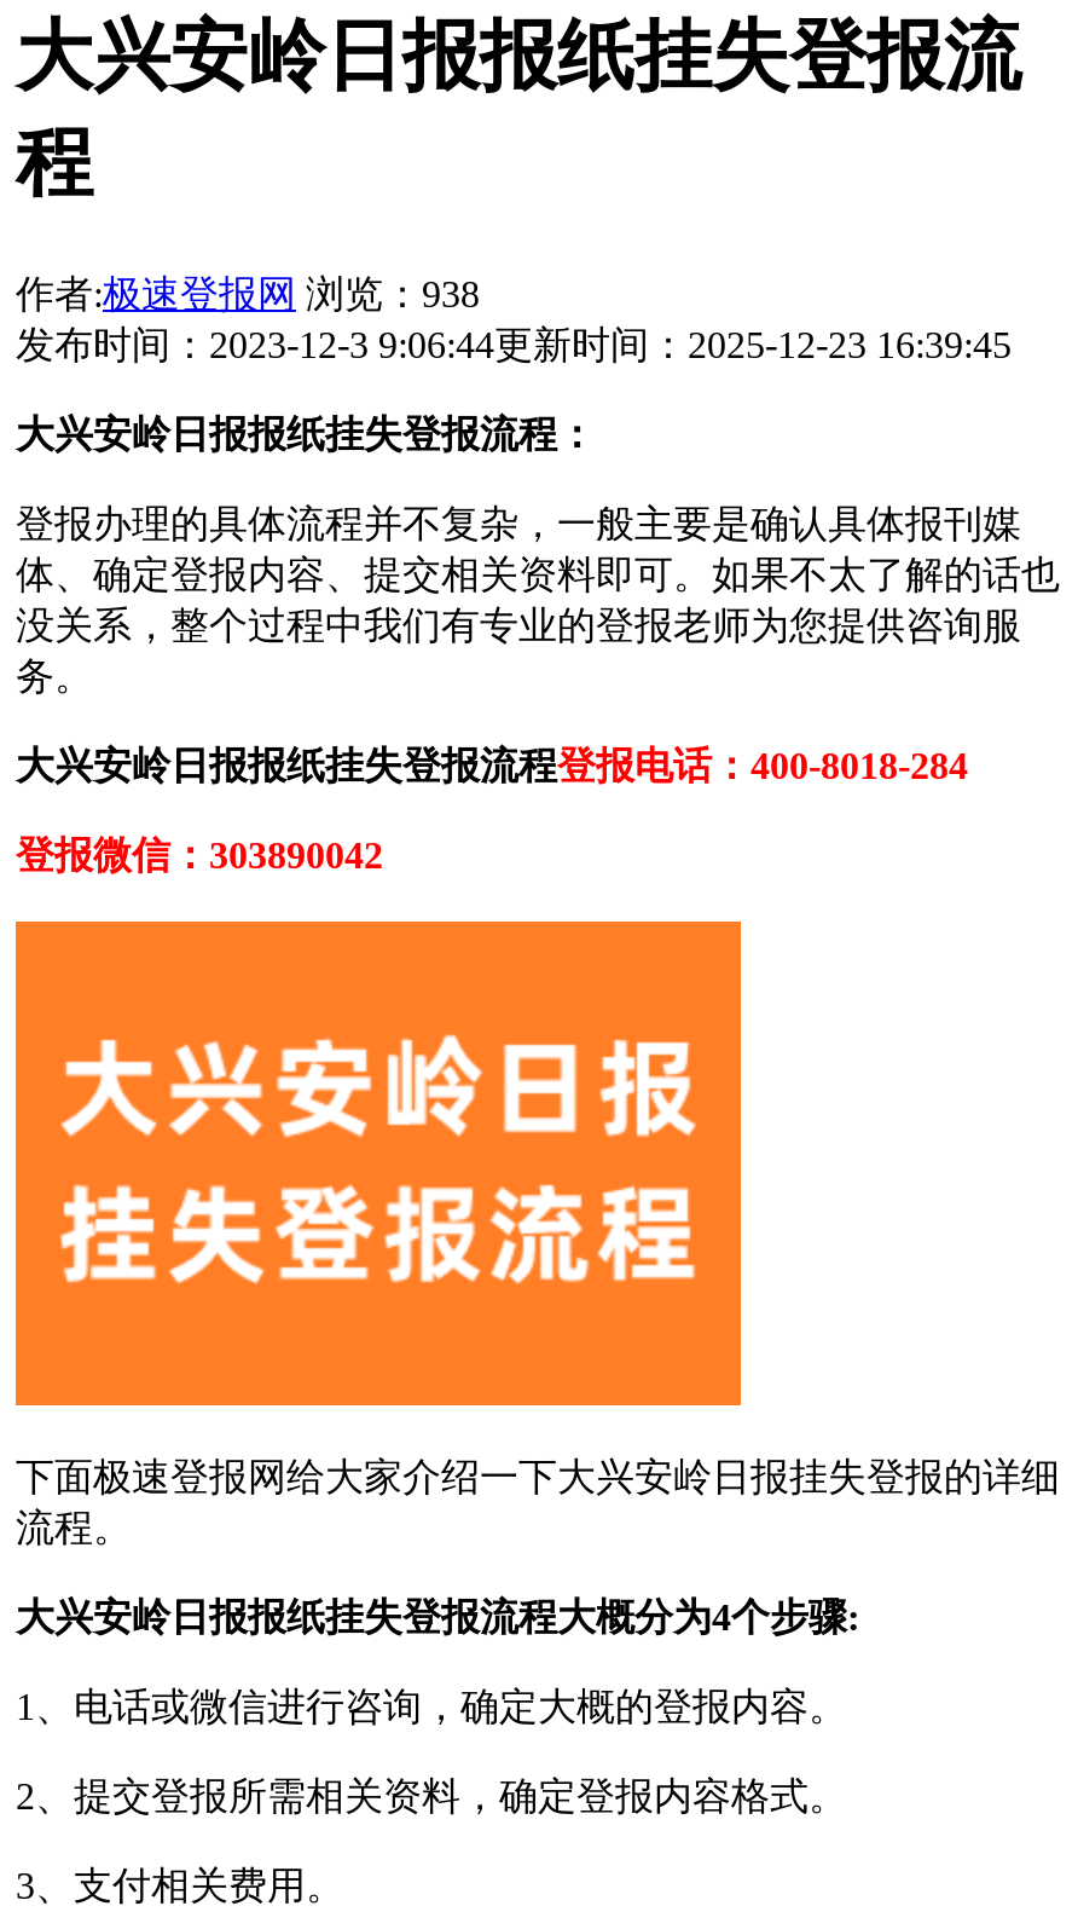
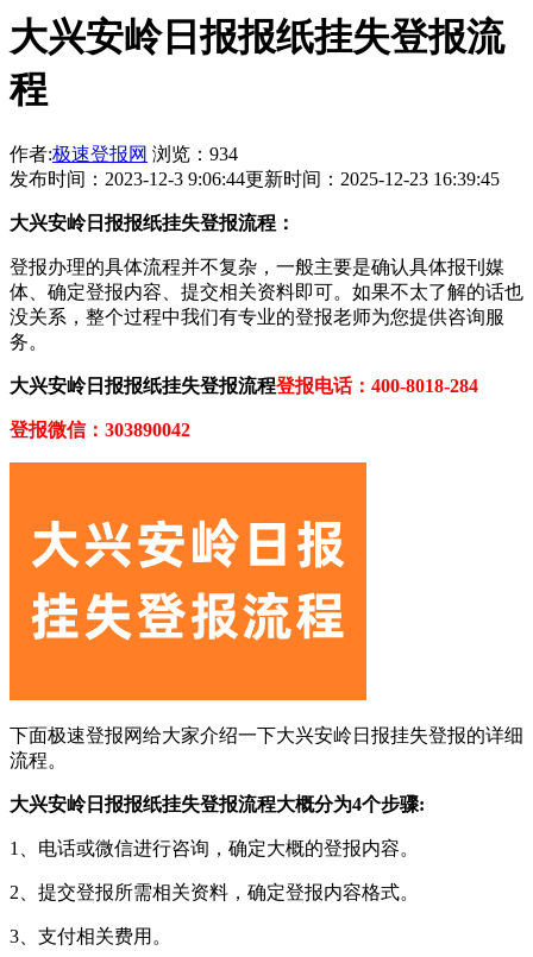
[16,273,480,314] 作者:极速登报网 浏览：938 -> [10,143,238,164] 作者:极速登报网 浏览：934

